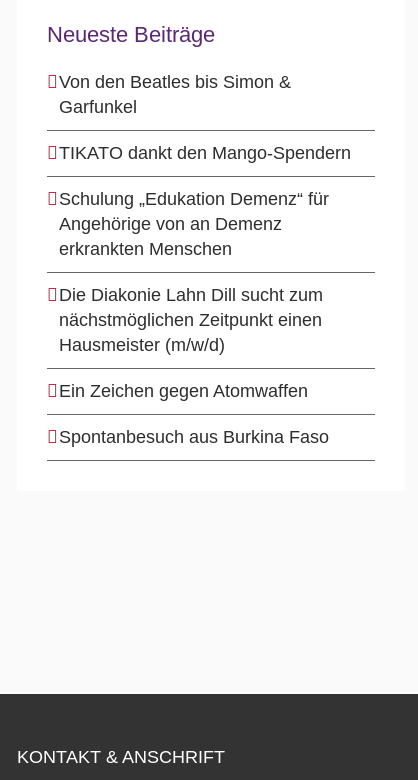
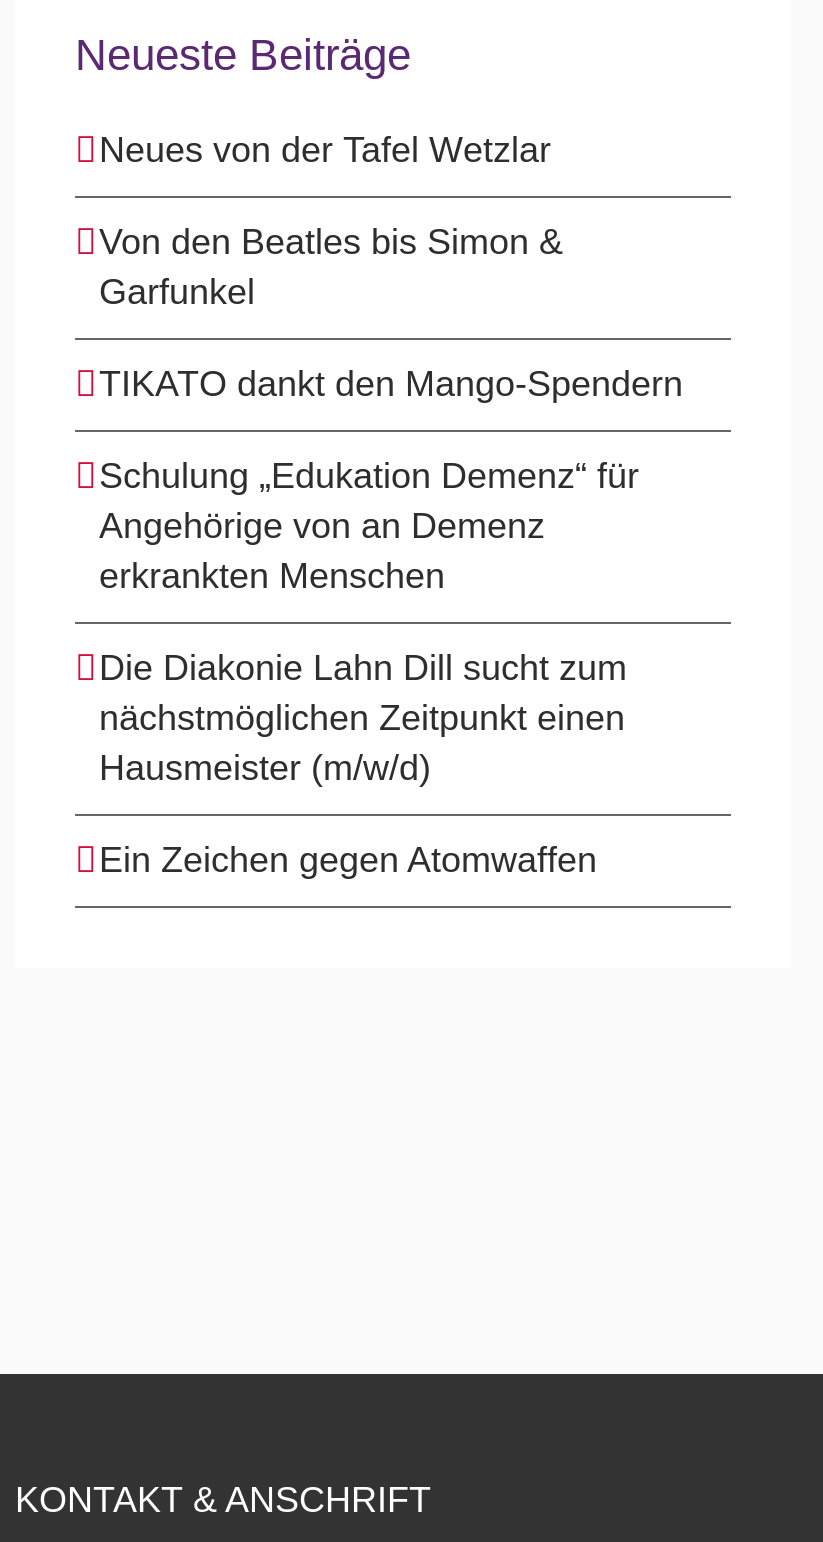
none -> [99,130,551,170] Neues von der Tafel Wetzlar
moved [59,72,351,401] -> [99,222,683,880]: Von den Beatles bis Simon & | Garfunkel | TIKATO dankt den Mango-Spendern | ... | Hausmeister (m/w/d) | Ein Zeichen gegen Atomwaffen
[59,427,329,447] Spontanbesuch aus Burkina Faso -> none

